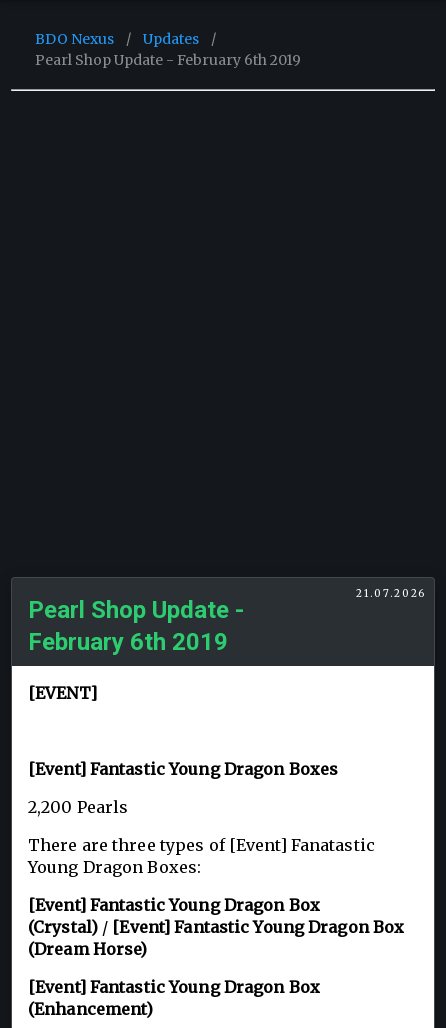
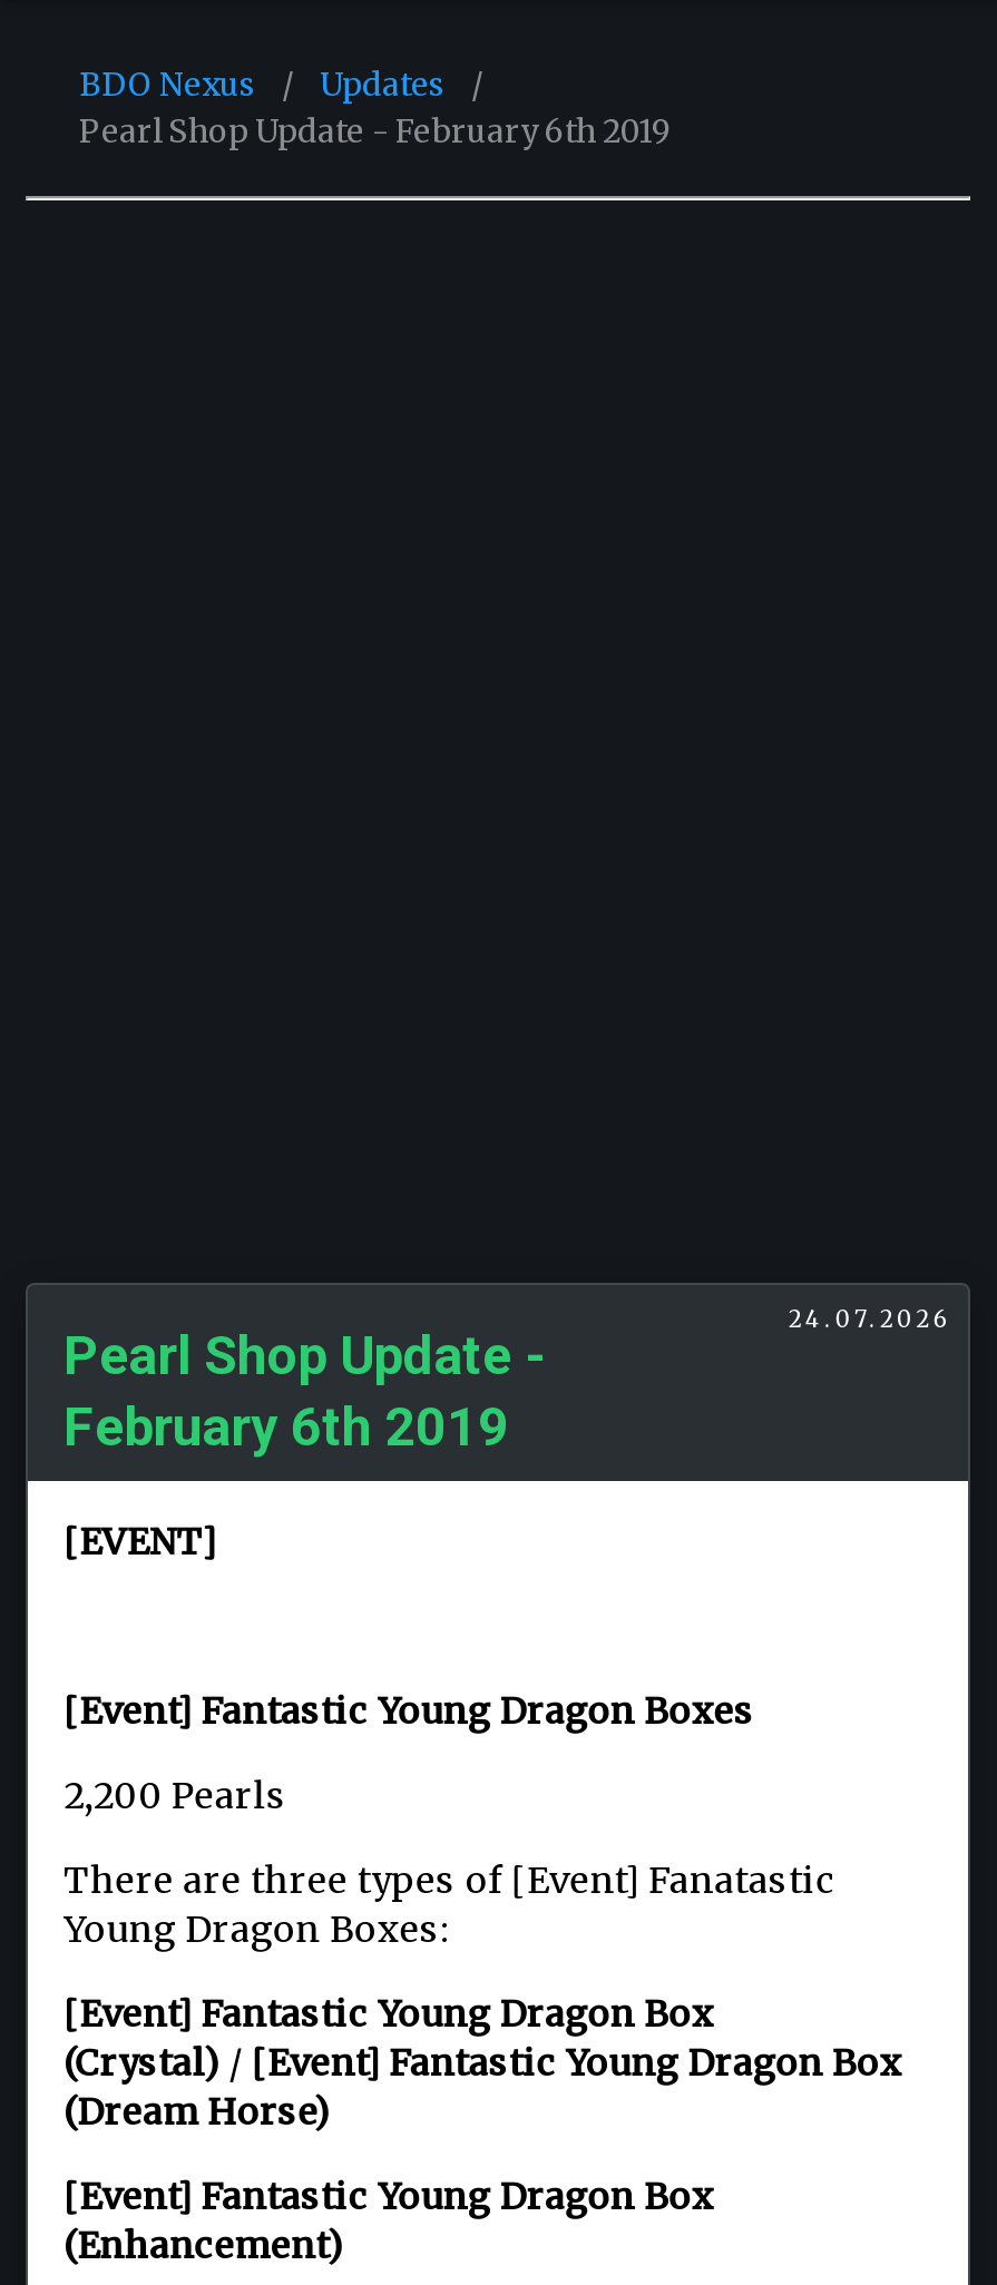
[356,587,426,600] 21.07.2026 -> [788,1305,950,1334] 24.07.2026

